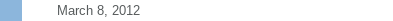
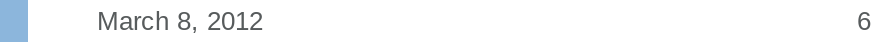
none -> [857,6,871,36] 6

